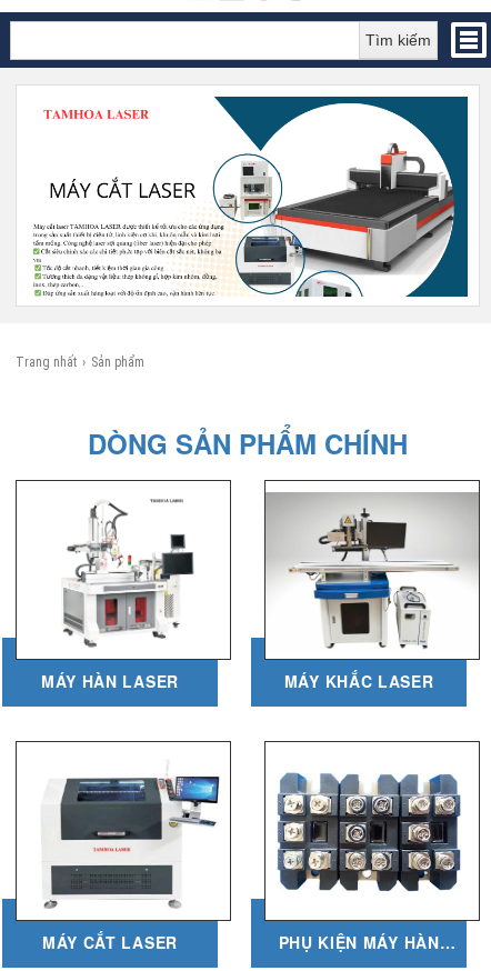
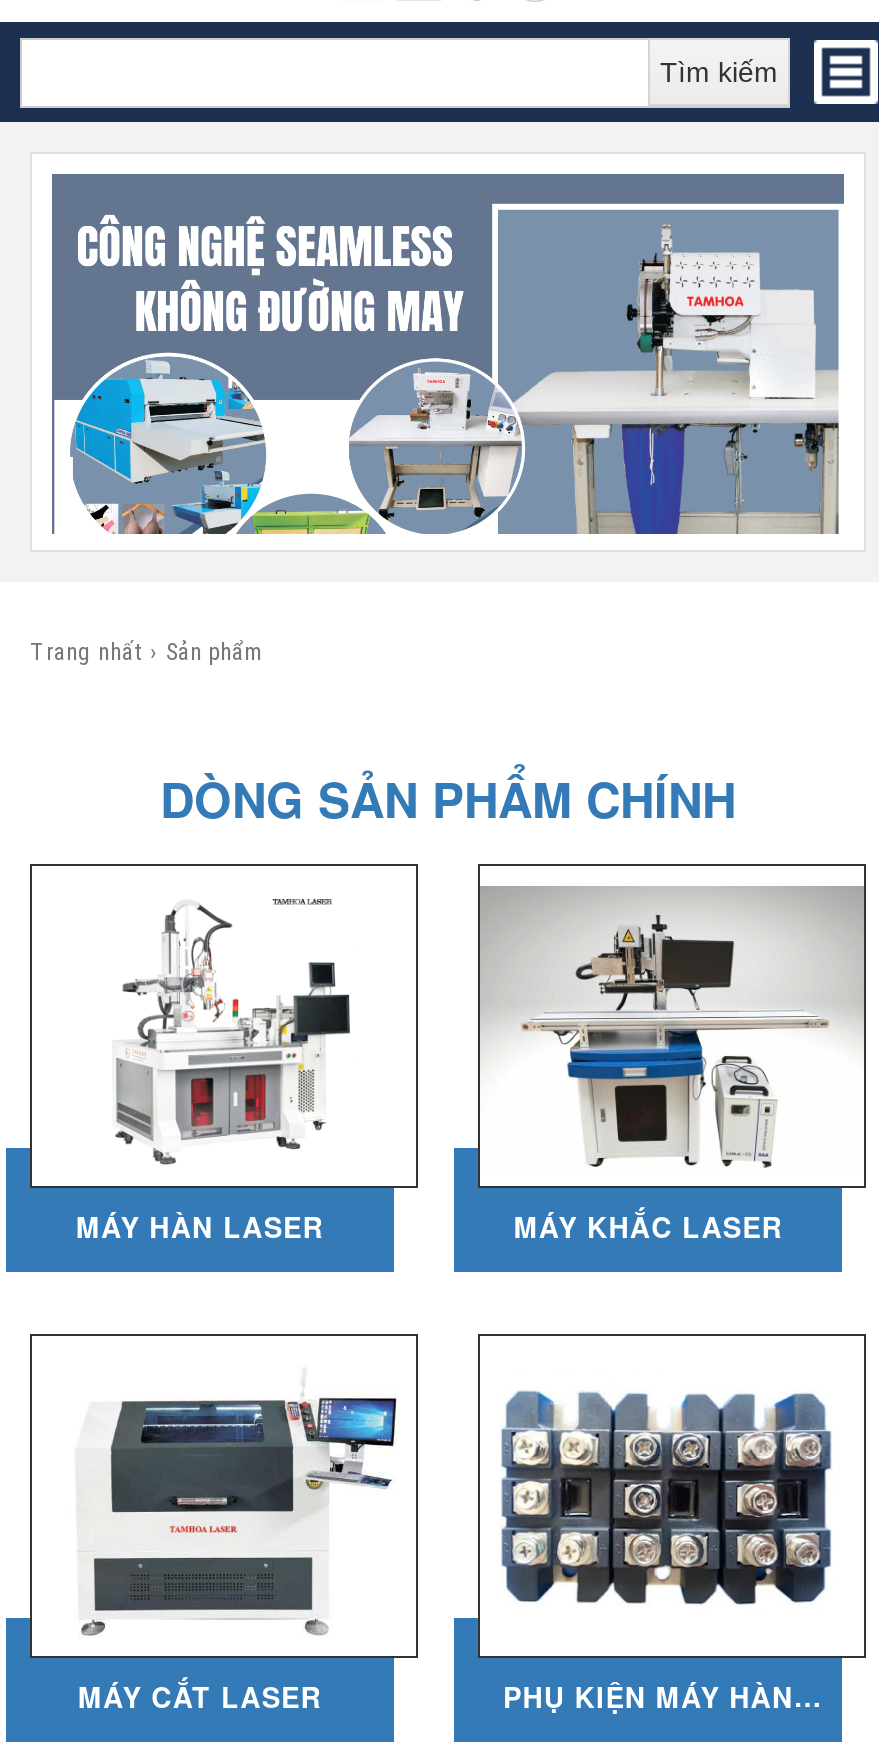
[28,97,469,298] [image] -> [50,172,846,536] [image]

